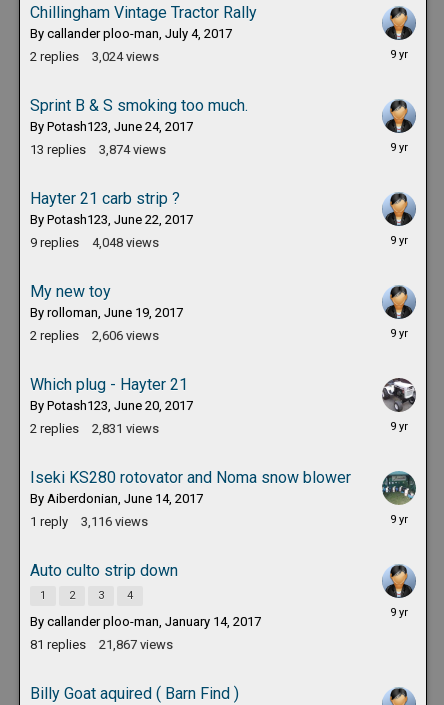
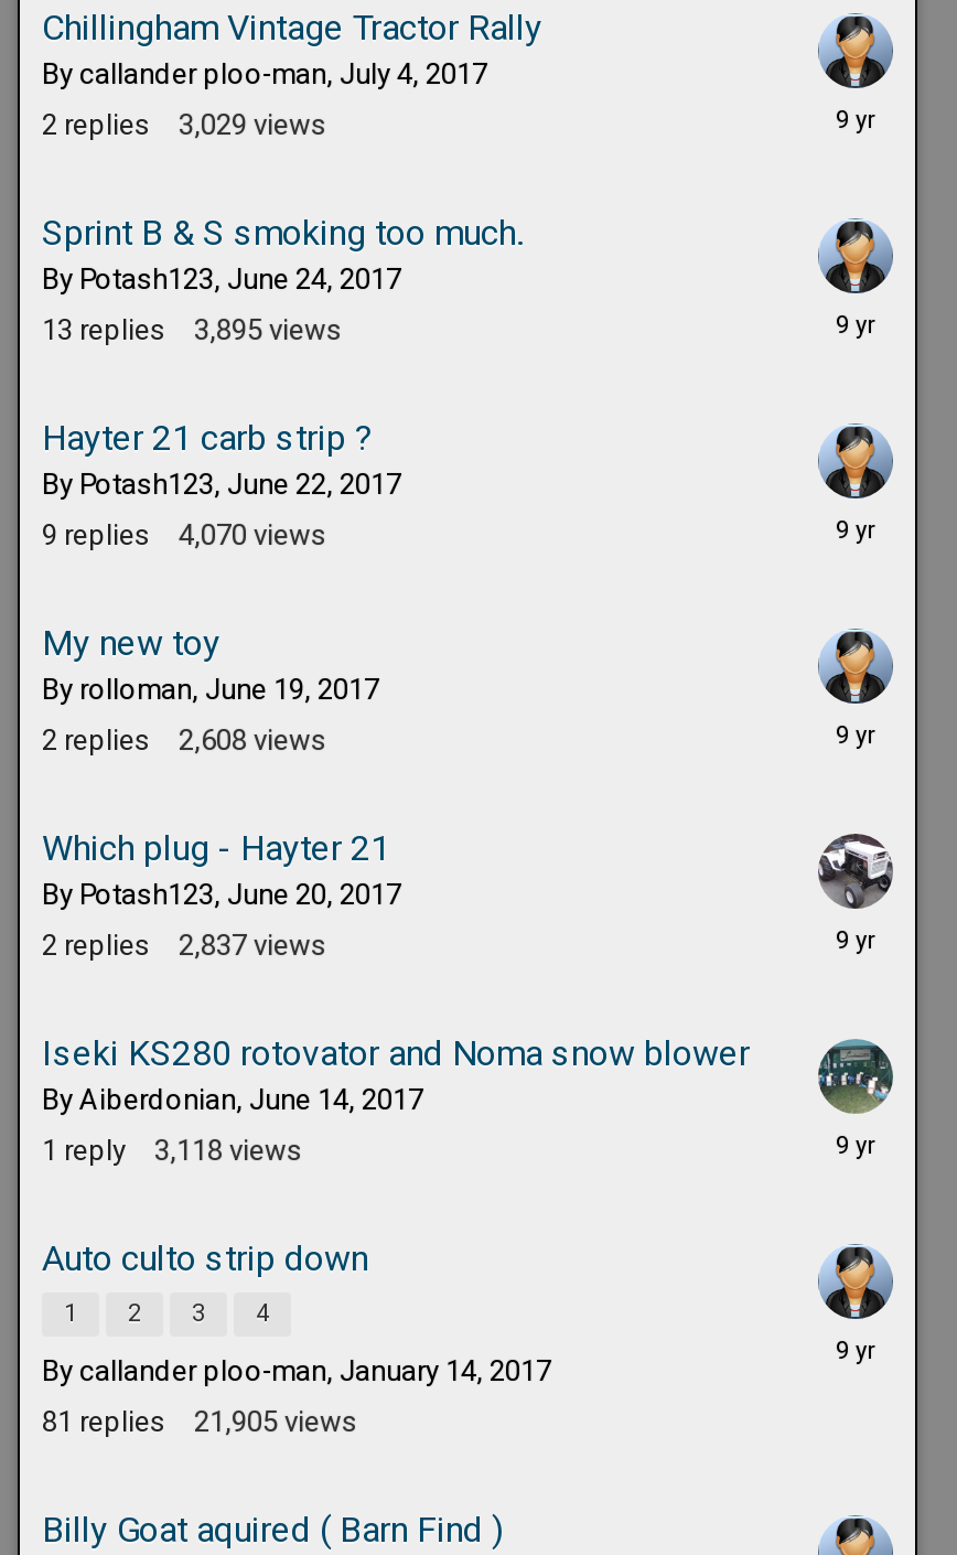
[30,49,159,64] 2 replies 3,024 views -> [42,107,326,140] 2 replies 3,029 views
[30,142,166,157] 13 replies 3,874 views -> [42,312,342,345] 13 replies 3,895 views
[30,235,159,250] 9 replies 4,048 views -> [42,517,326,551] 9 replies 4,070 views
[30,328,159,343] 2 replies 2,606 views -> [42,723,326,756] 2 replies 2,608 views
[30,421,159,436] 2 replies 2,831 views -> [42,928,326,961] 2 replies 2,837 views
[30,514,148,529] 1 reply 3,116 views -> [42,1133,302,1166] 1 reply 3,118 views
[30,637,173,652] 81 replies 21,867 views -> [42,1404,357,1437] 81 replies 21,905 views

